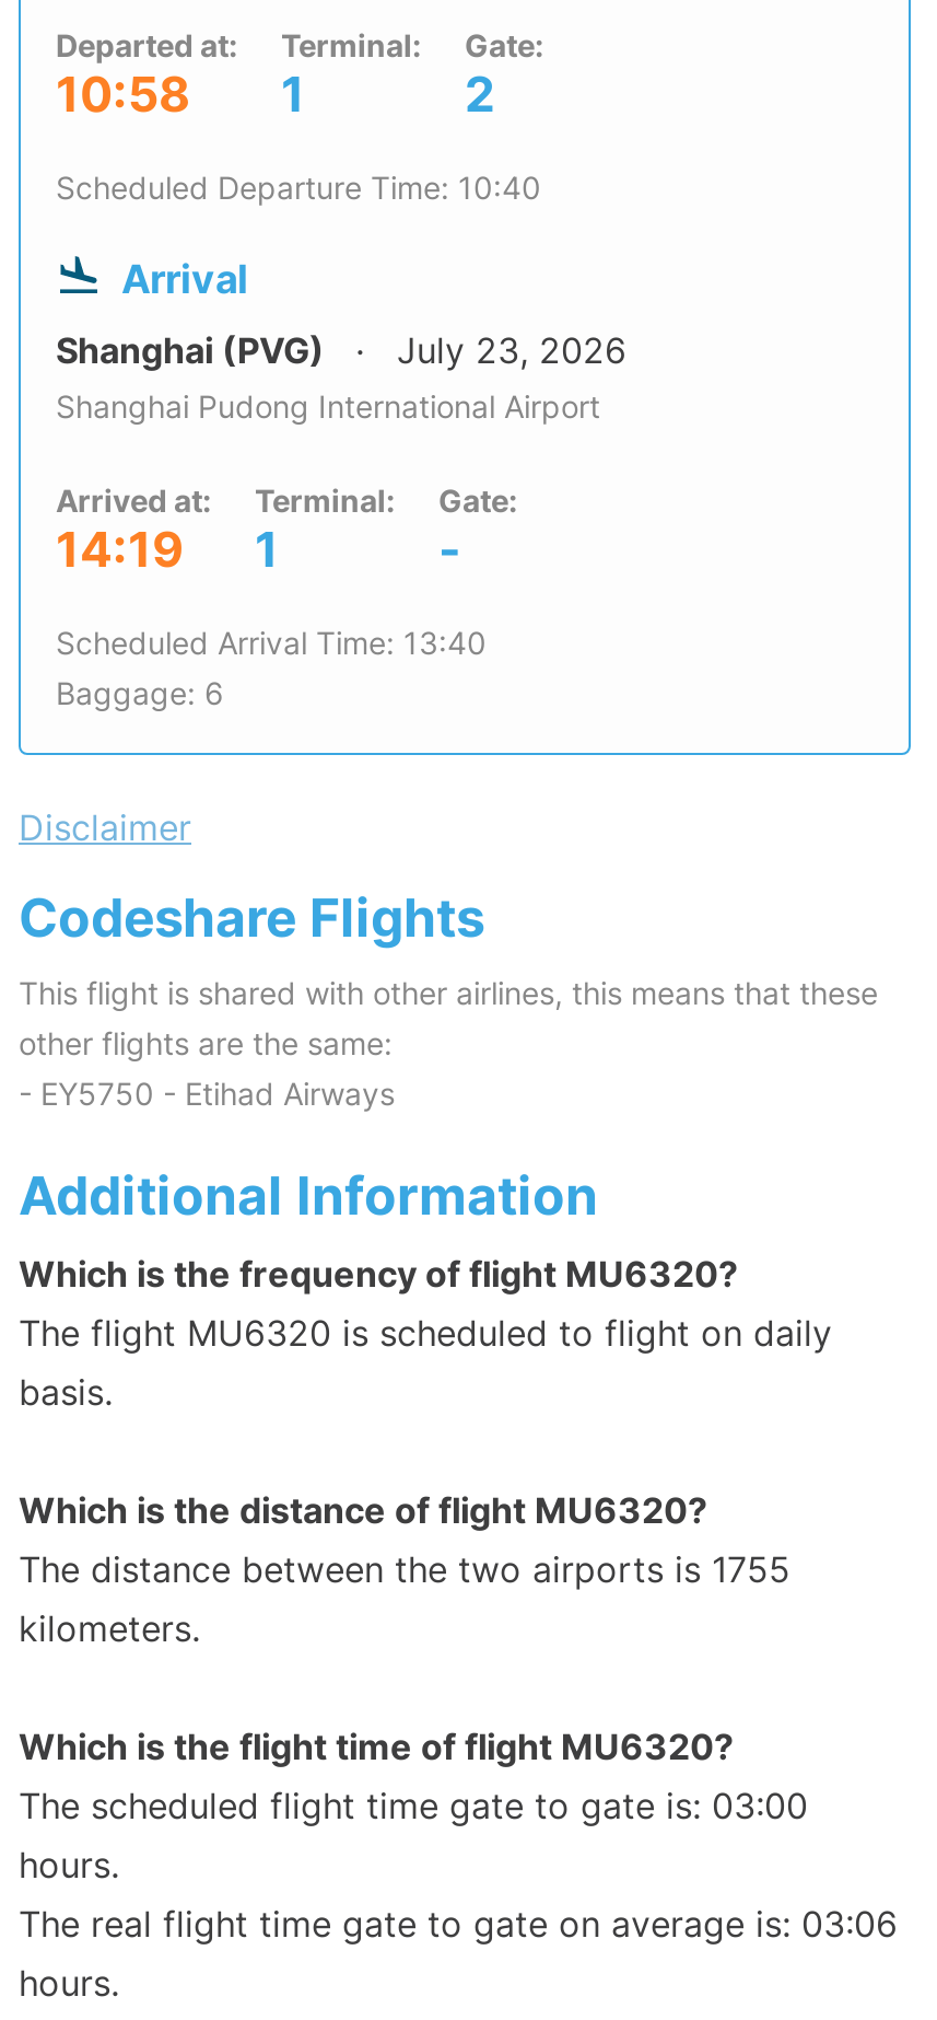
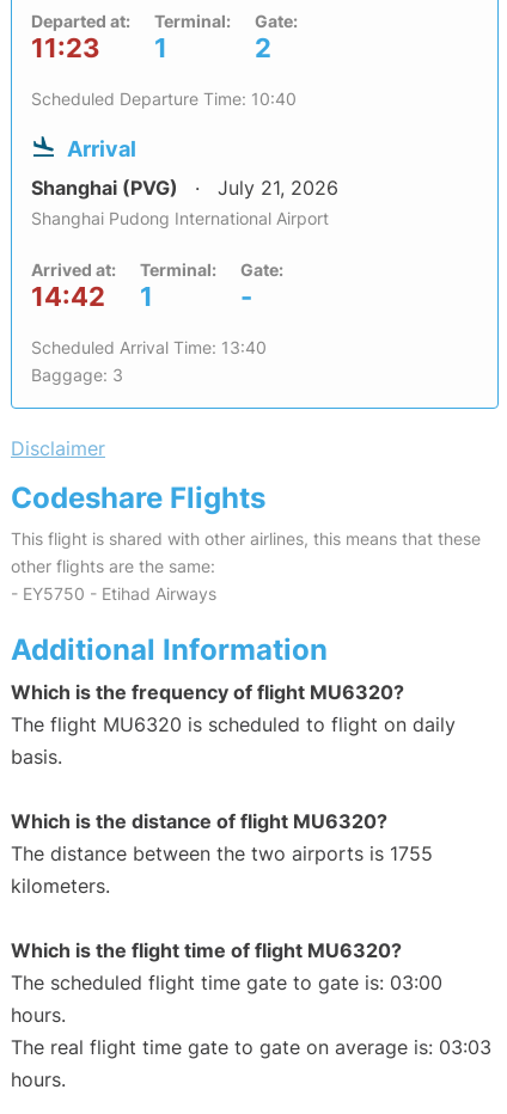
[56,67,305,124] 10:58 1 -> [31,33,167,64] 11:23 1
[56,329,626,373] Shanghai (PVG) July 23, 2026 -> [31,176,338,200] Shanghai (PVG) July 21, 2026
[56,522,279,579] 14:19 1 -> [31,281,153,313] 14:42 1
[56,675,224,712] Baggage: 6 -> [31,365,123,385] Baggage: 3
[19,1903,898,1947] The real flight time gate to gate on average is: 03:06 -> [11,1036,491,1060] The real flight time gate to gate on average is: 03:03

